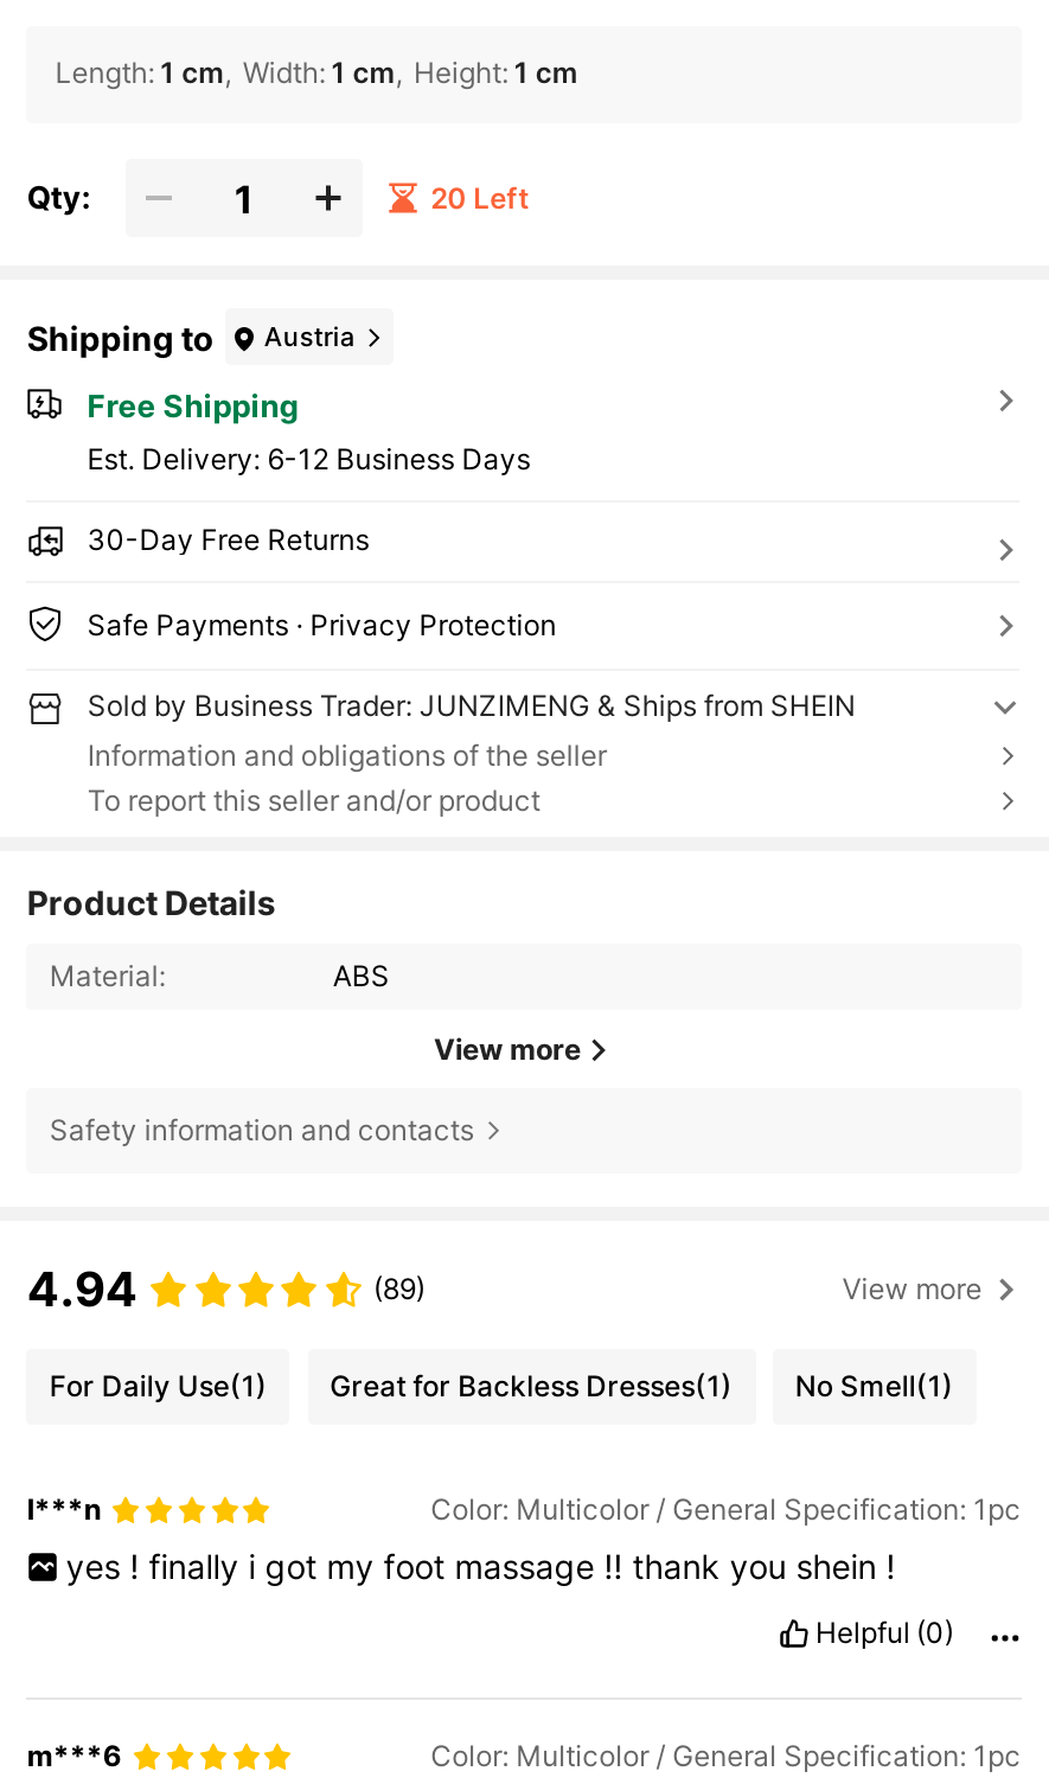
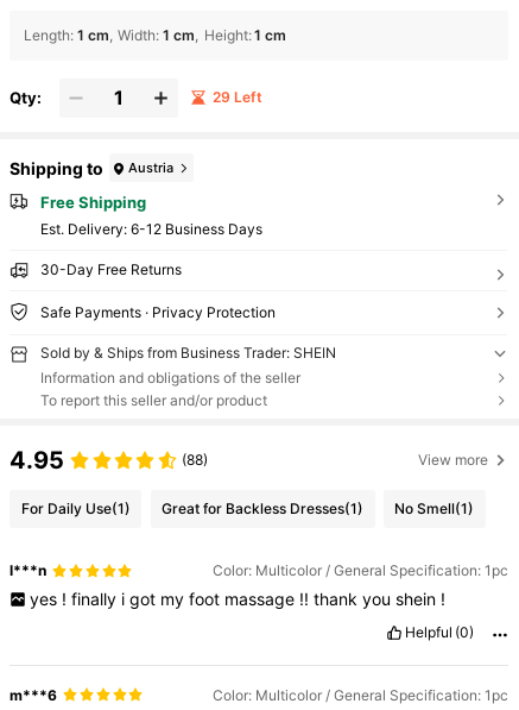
[431,179,530,214] 20 Left -> [212,88,262,106] 29 Left
[87,688,856,723] Sold by Business Trader: JUNZIMENG & Ships from SHEIN -> [40,344,336,362] Sold by & Ships from Business Trader: SHEIN
[27,882,581,1318] Product Details | Material: | ABS | View more | Safety information and contacts | 4.94 | (89) -> [10,446,208,475] 4.95 | (88)

